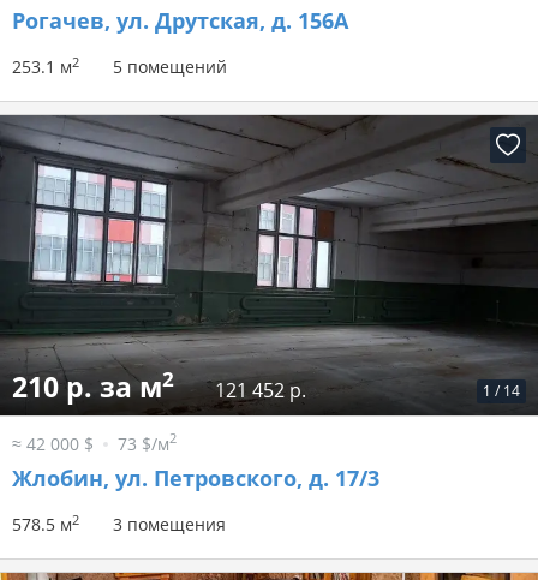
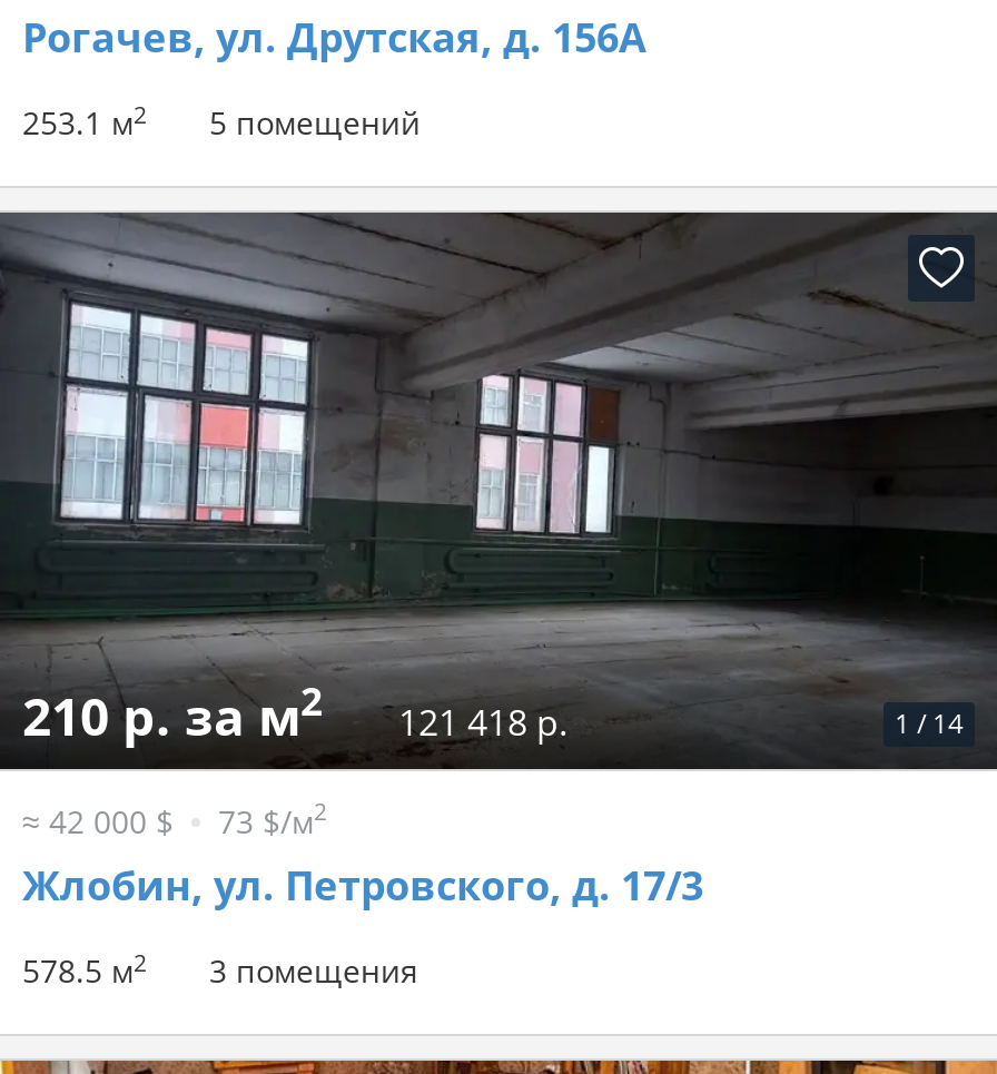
[12,366,306,406] 210 р. за м2 121 452 р. -> [22,676,567,751] 210 р. за м2 121 418 р.

